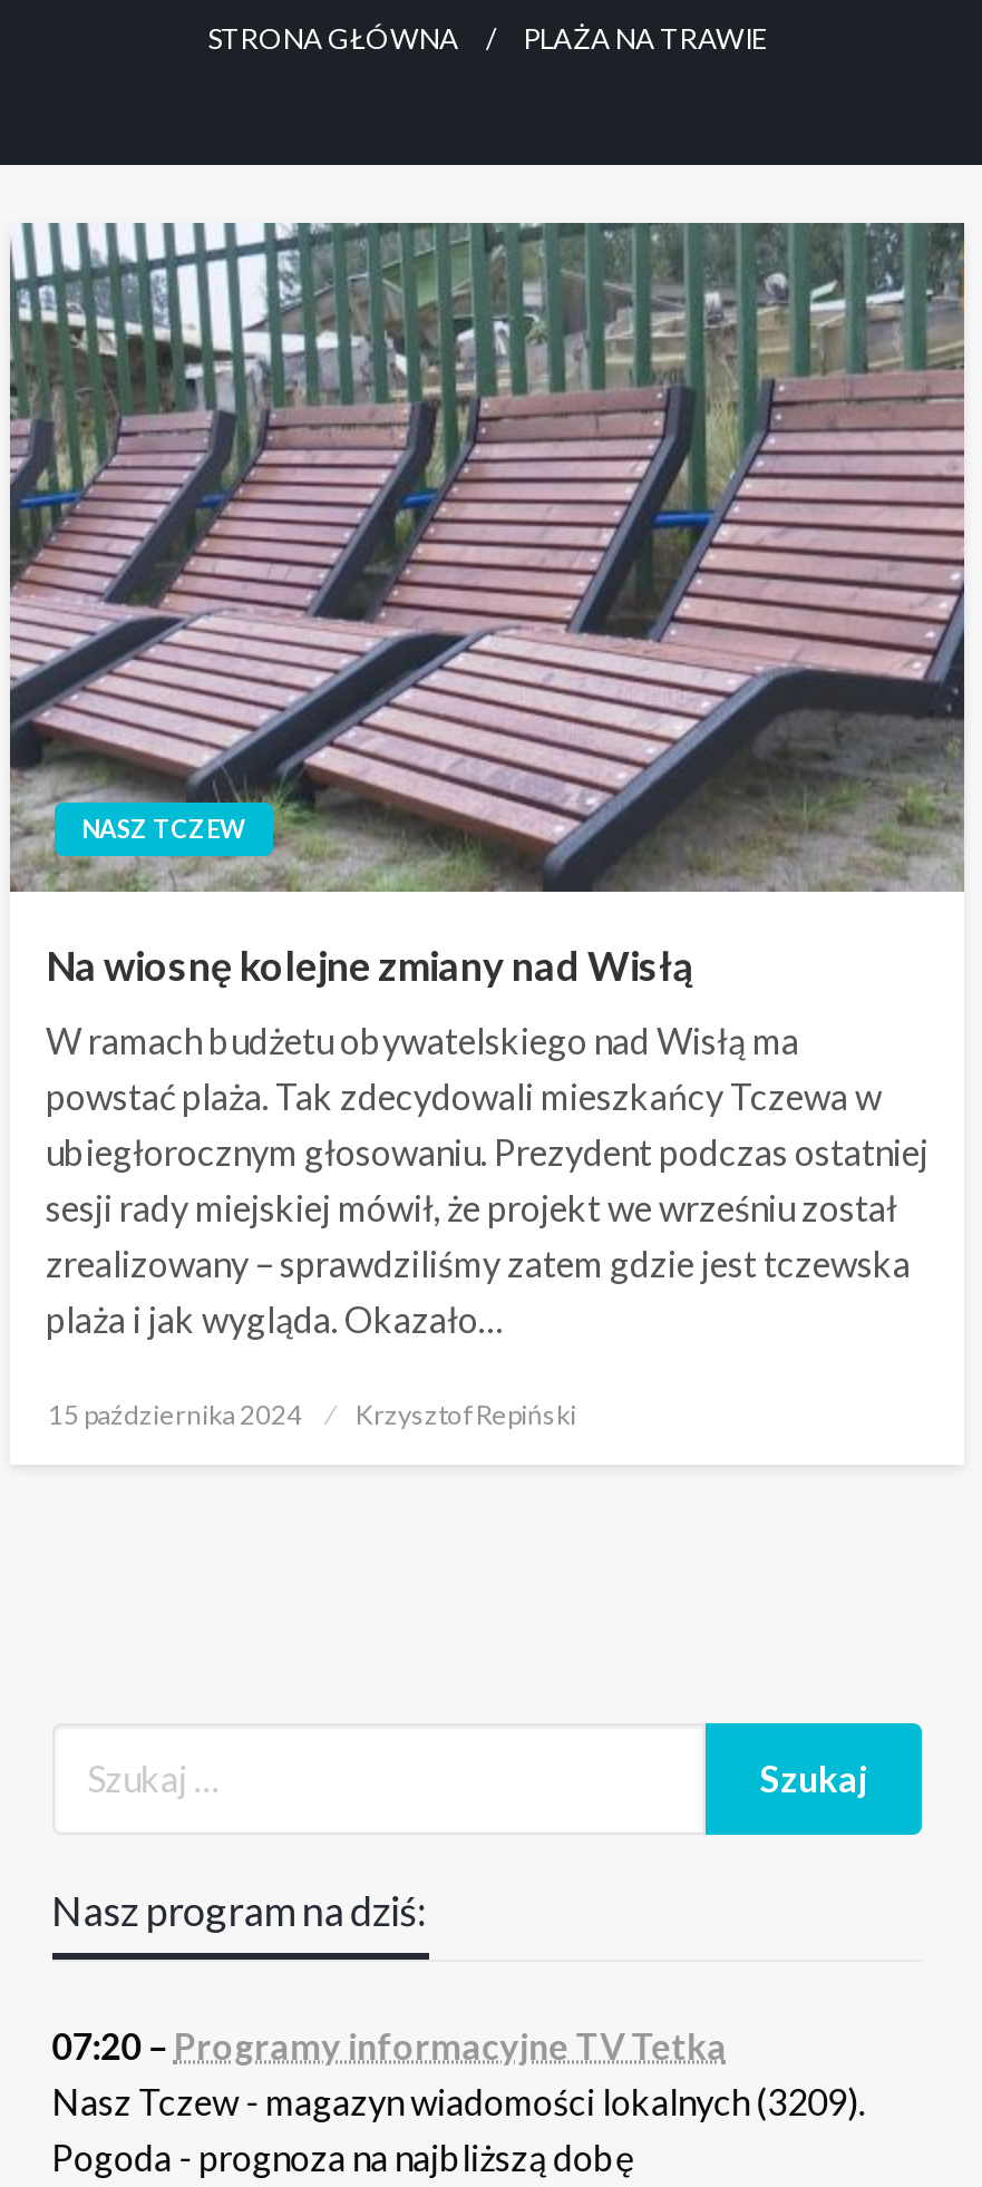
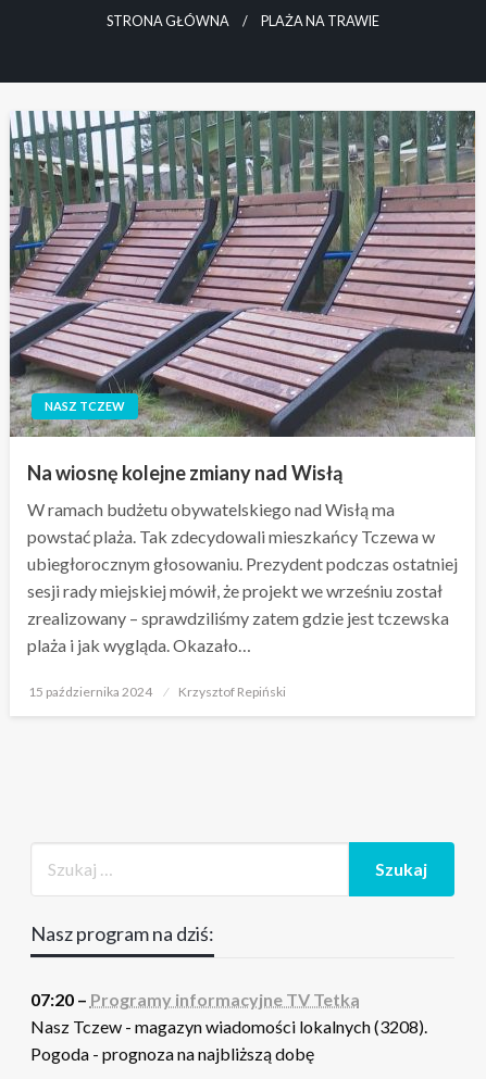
[52,2079,865,2121] Nasz Tczew - magazyn wiadomości lokalnych (3209). -> [30,1016,427,1036] Nasz Tczew - magazyn wiadomości lokalnych (3208).

